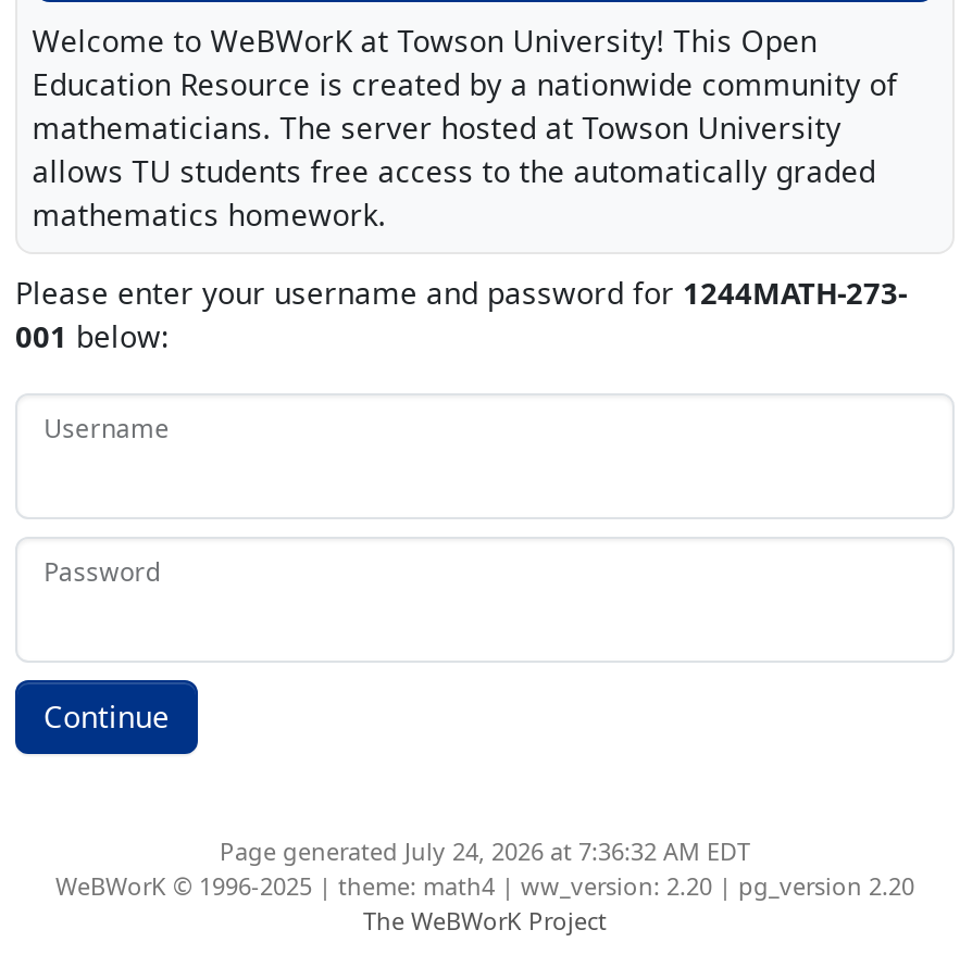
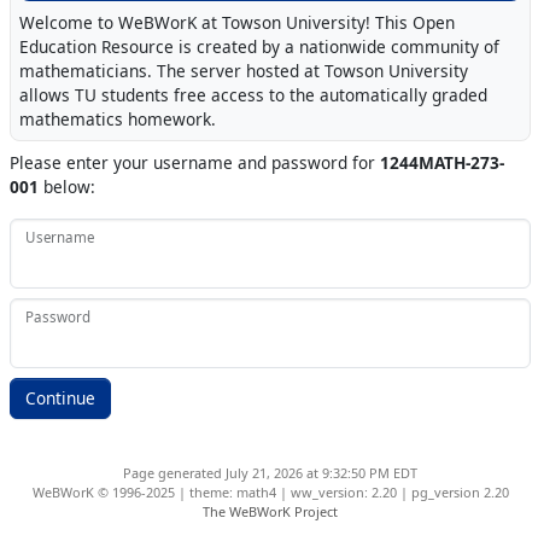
[220,835,750,868] Page generated July 24, 2026 at 7:36:32 AM EDT -> [123,464,417,482] Page generated July 21, 2026 at 9:32:50 PM EDT

